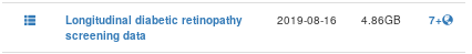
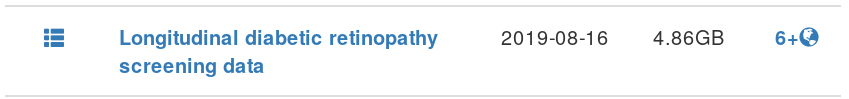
[277,12,442,28] 2019-08-16 4.86GB 7+ -> [501,23,799,51] 2019-08-16 4.86GB 6+

